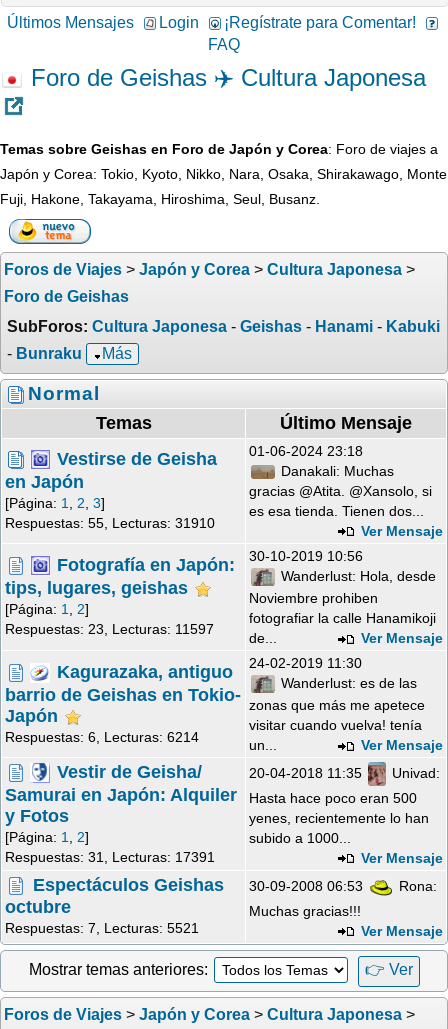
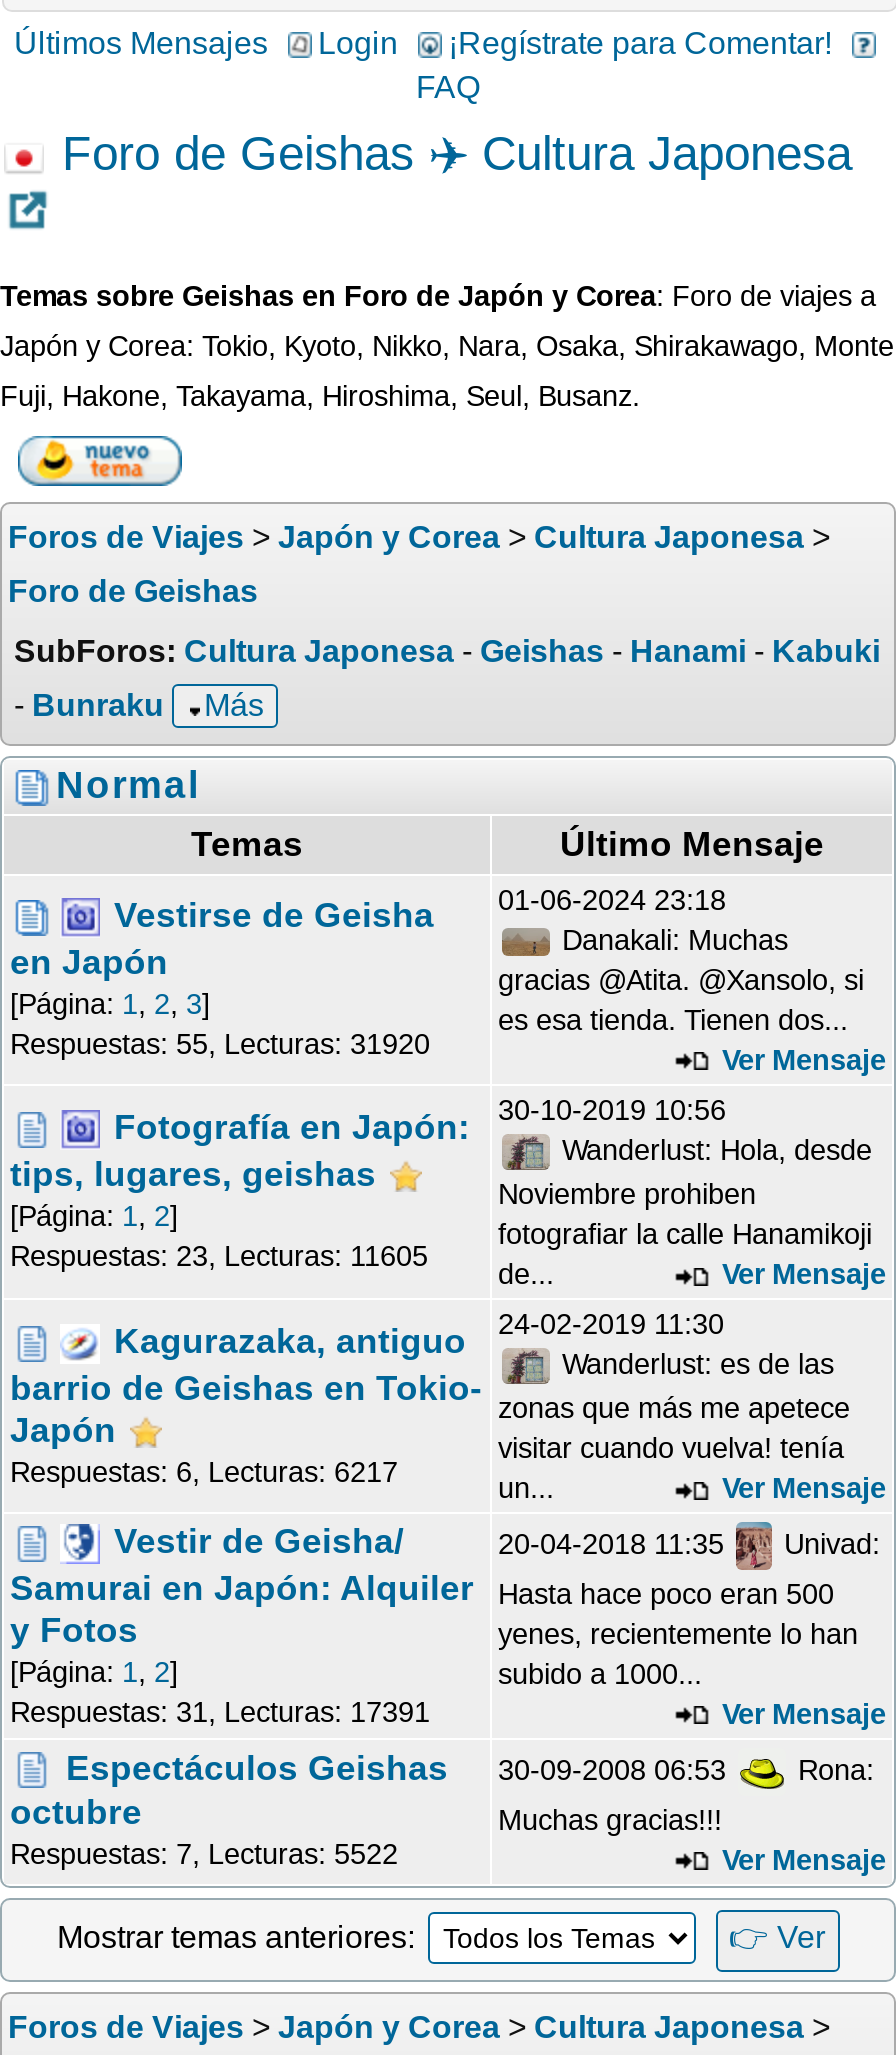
[5,515,215,531] Respuestas: 55, Lecturas: 31910 -> [10,1027,430,1059] Respuestas: 55, Lecturas: 31920
[5,621,214,637] Respuestas: 23, Lecturas: 11597 -> [10,1240,428,1272] Respuestas: 23, Lecturas: 11605
[5,729,199,745] Respuestas: 6, Lecturas: 6214 -> [10,1456,398,1488] Respuestas: 6, Lecturas: 6217
[5,920,199,936] Respuestas: 7, Lecturas: 5521 -> [10,1838,398,1870] Respuestas: 7, Lecturas: 5522

